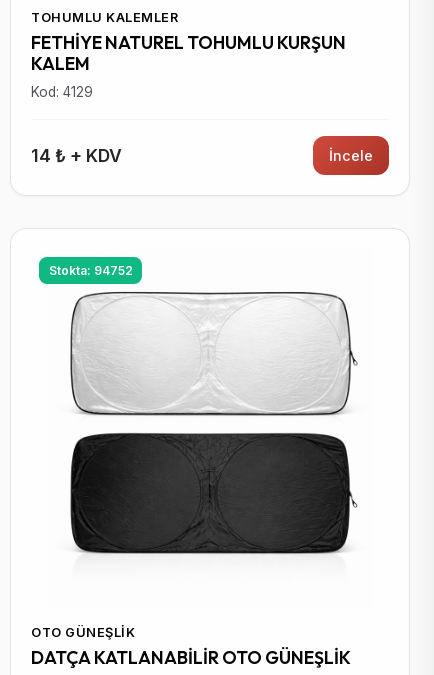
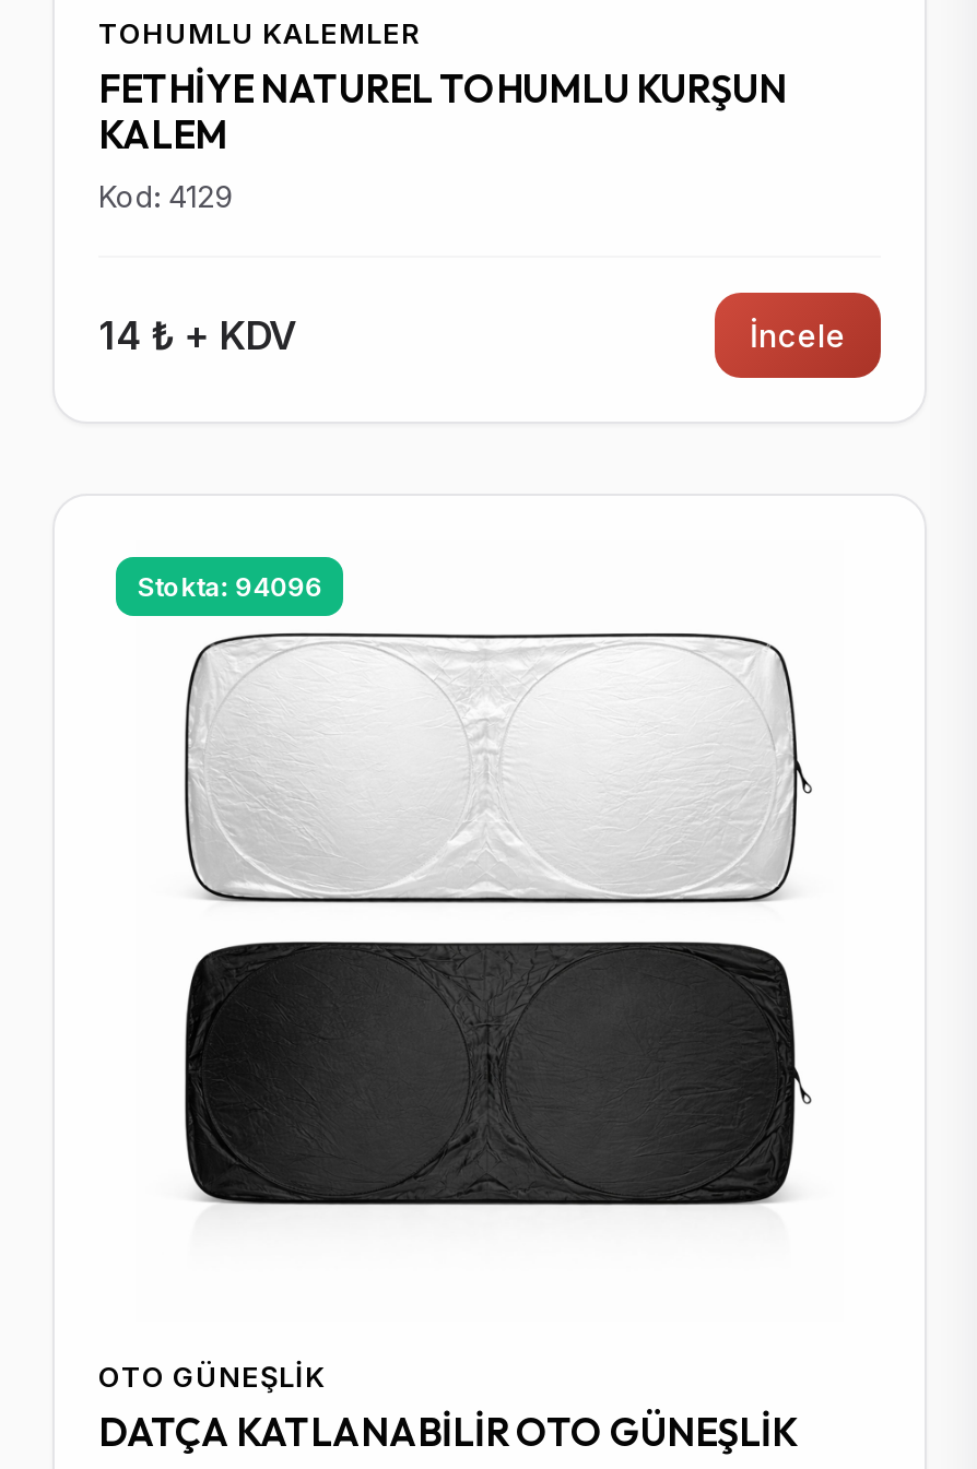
[49,263,133,278] Stokta: 94752 -> [137,570,323,603] Stokta: 94096

